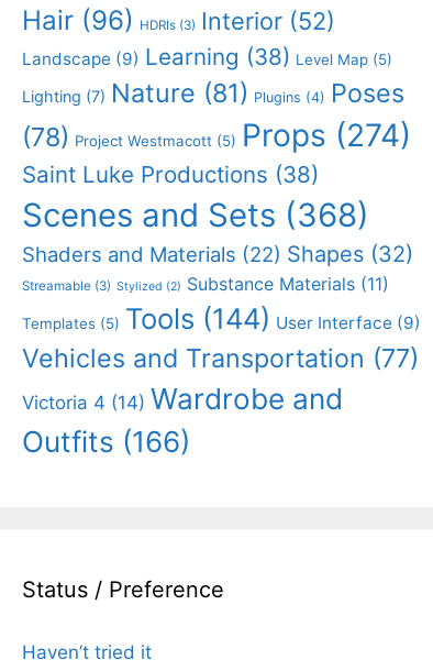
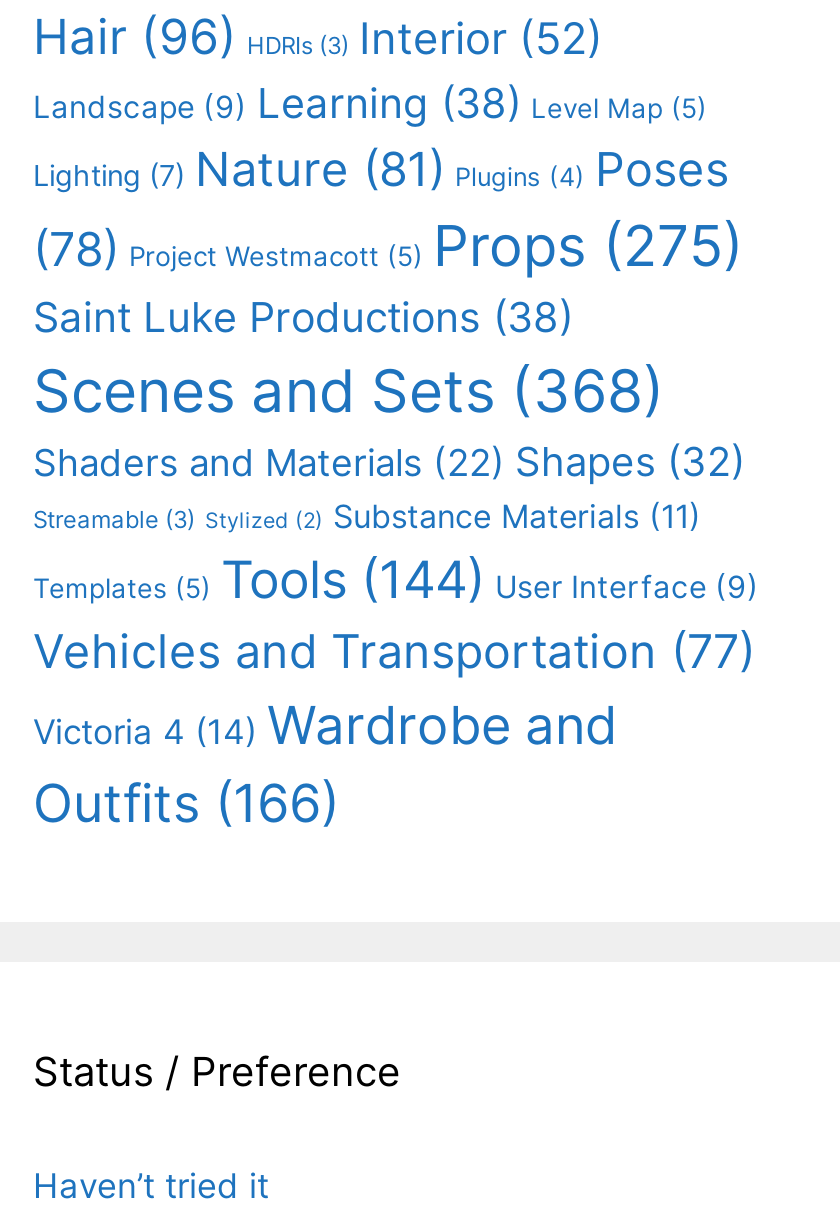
[22,117,411,154] (78) Project Westmacott (5) Props (274) -> [33,212,743,280] (78) Project Westmacott (5) Props (275)

